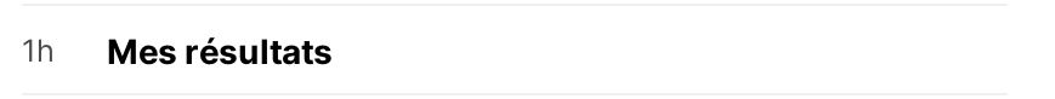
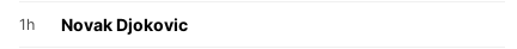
[107,29,333,70] Mes résultats -> [61,14,188,35] Novak Djokovic

